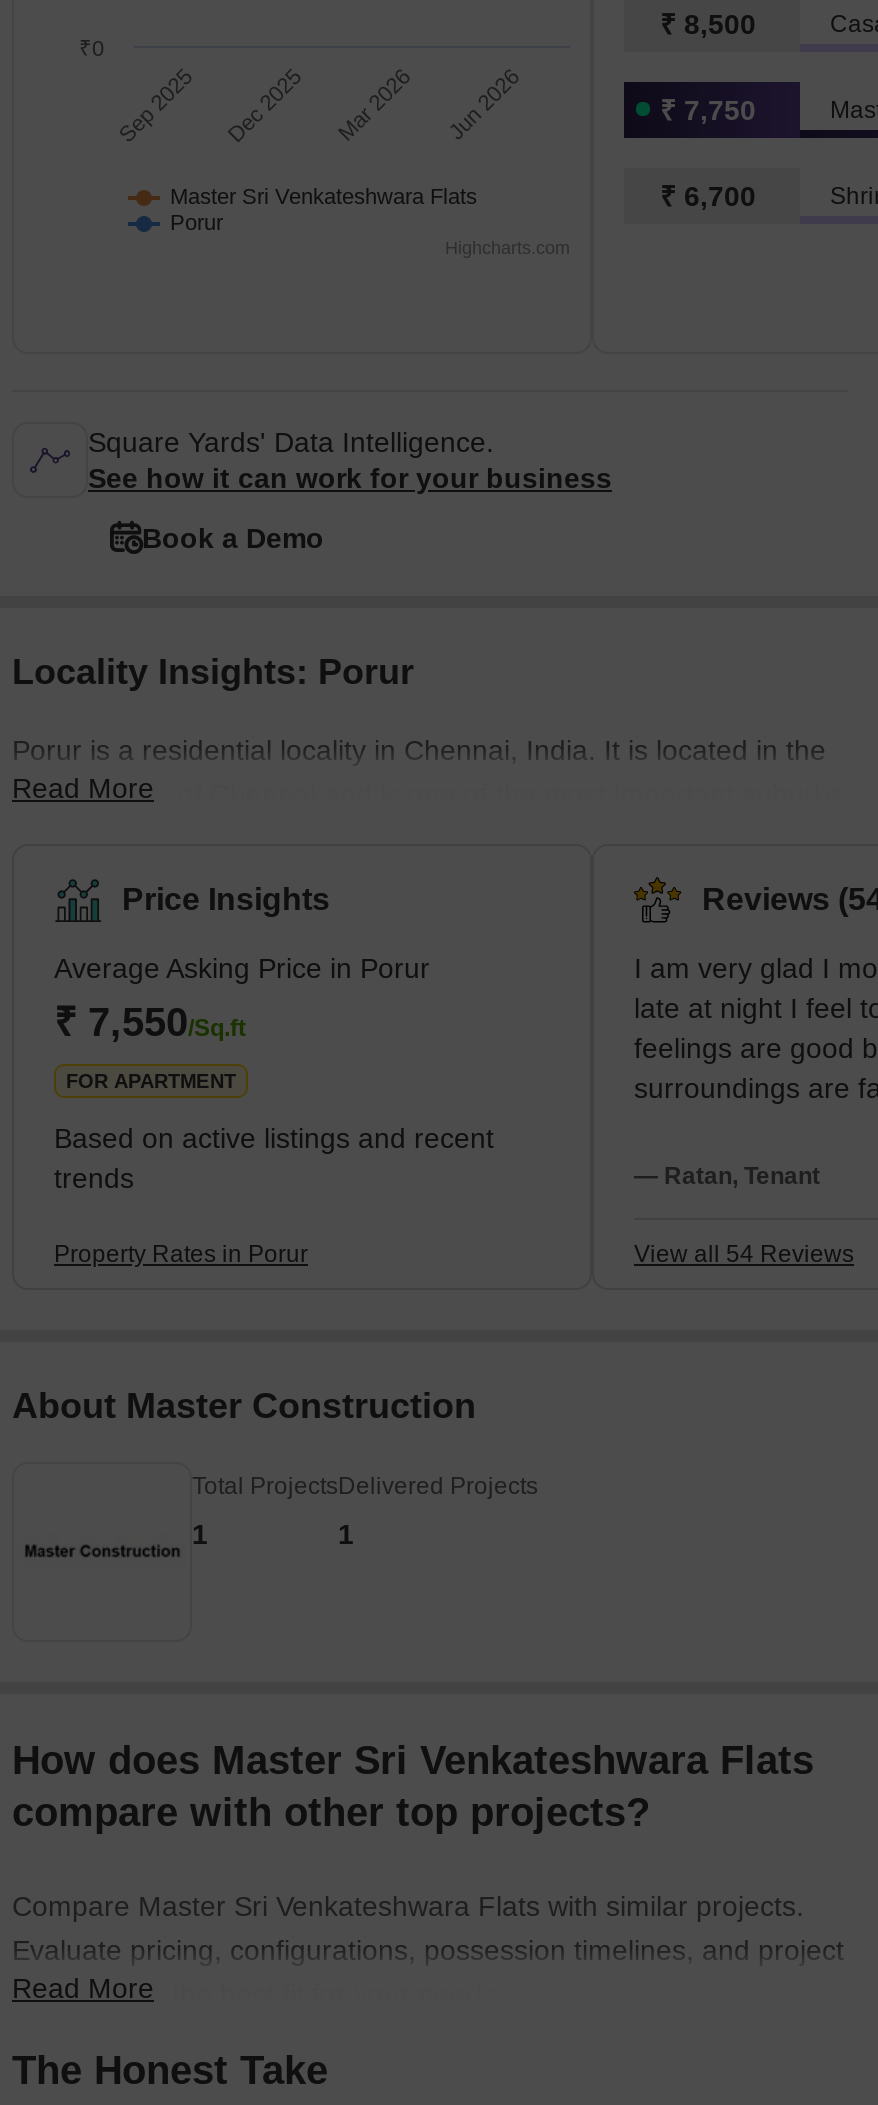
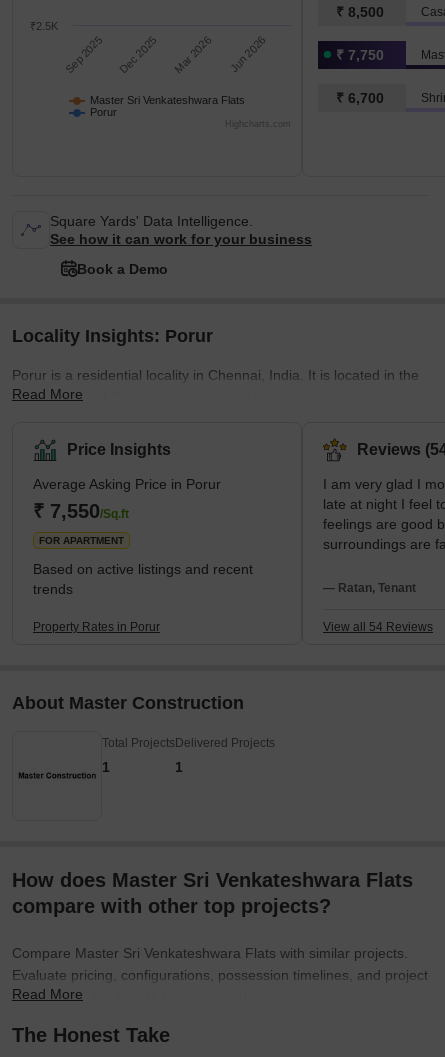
none -> [30,20,59,32] ₹2.5K
[79,37,104,62] ₹0 -> none

